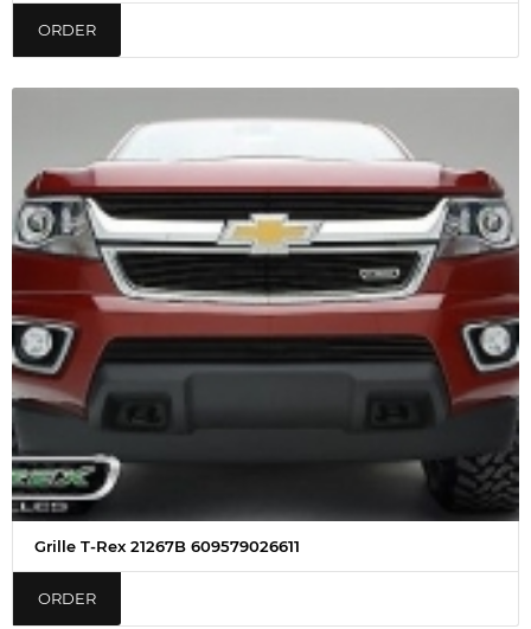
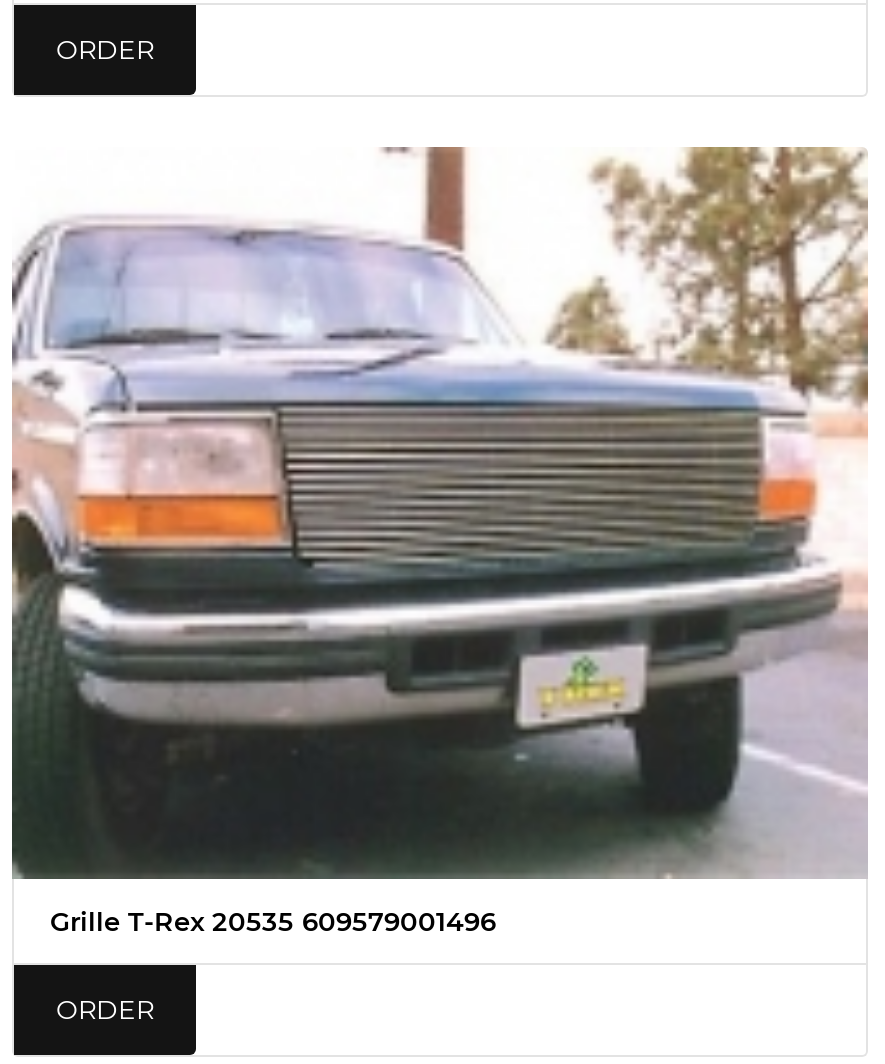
[11,88,520,555] [image] | Grille T-Rex 21267B 609579026611 -> [10,147,868,937] [image] | Grille T-Rex 20535 609579001496

